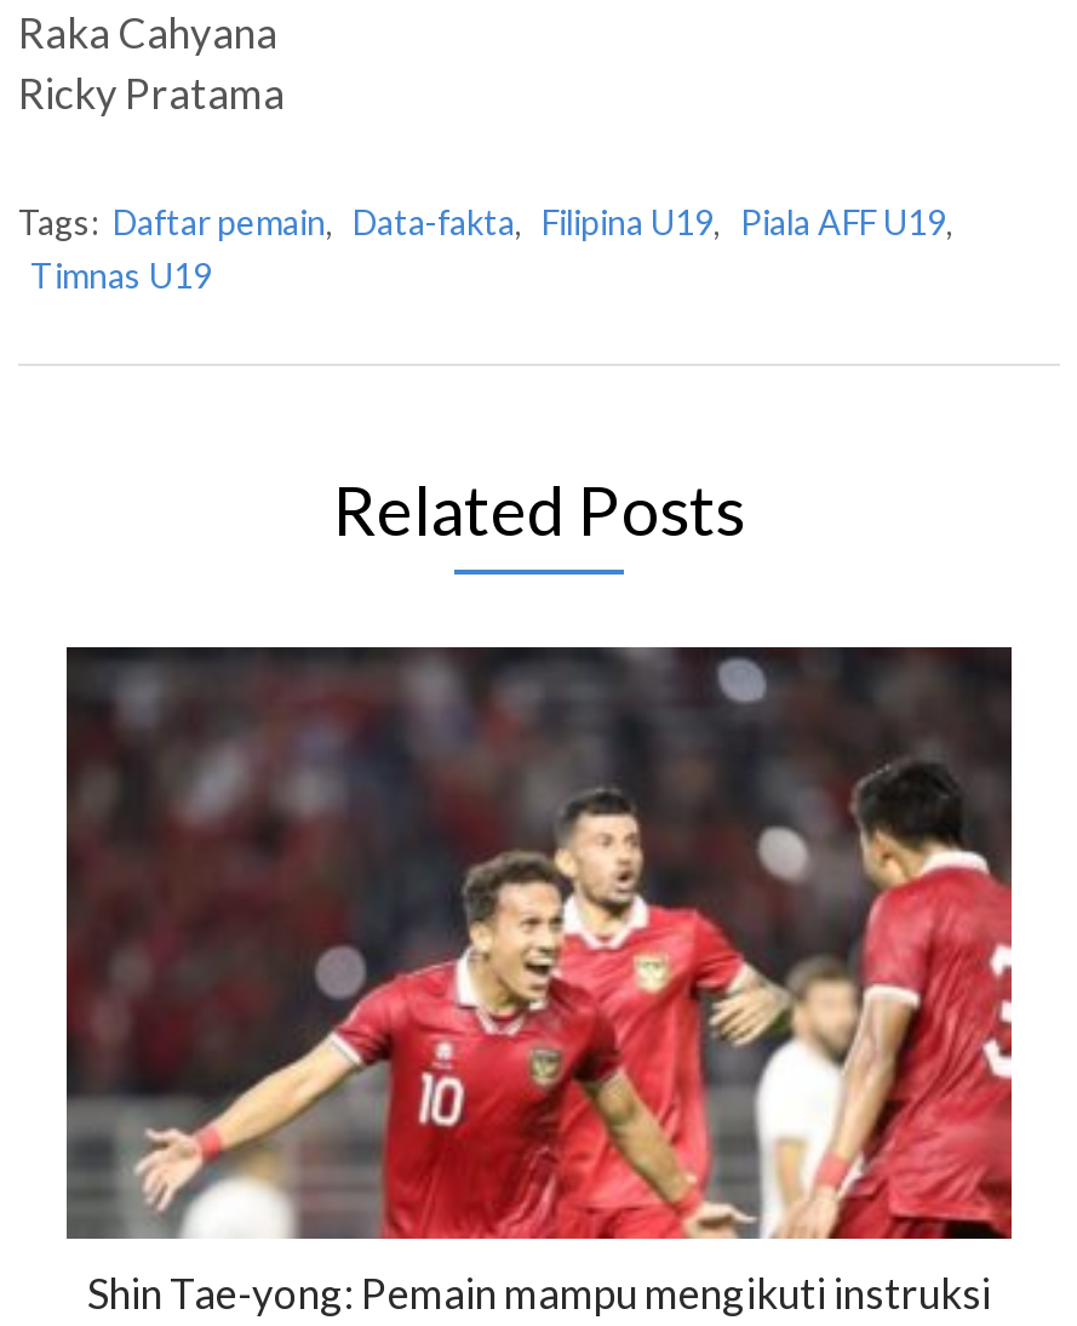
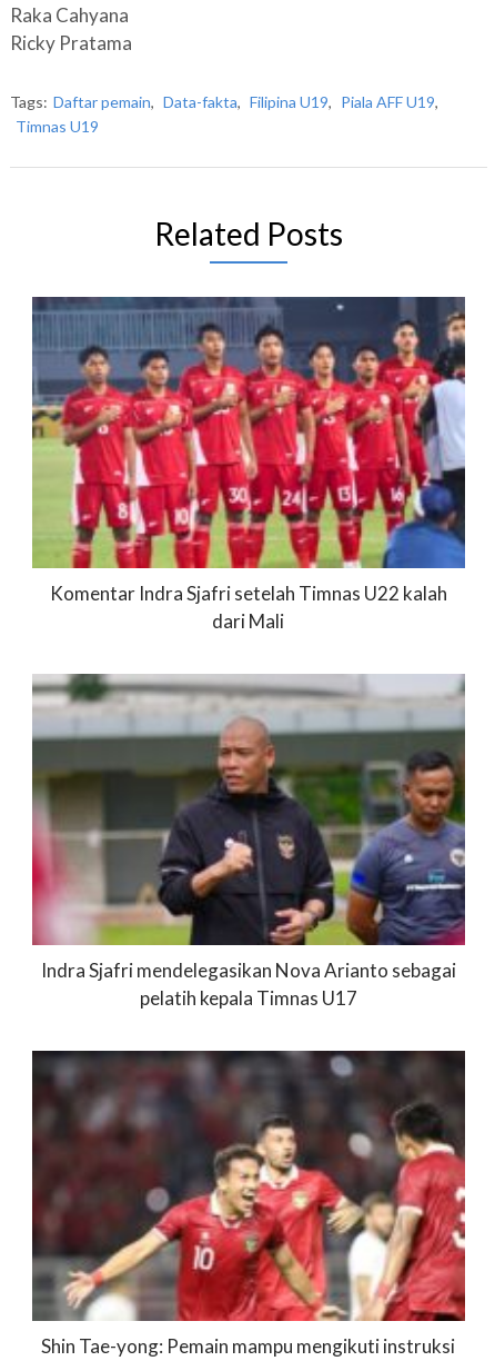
none -> [31,296,466,632] [image] | Komentar Indra Sjafri setelah Timnas U22 kalah | dari Mali
none -> [31,673,466,1009] [image] | Indra Sjafri mendelegasikan Nova Arianto sebagai | pelatih kepala Timnas U17

